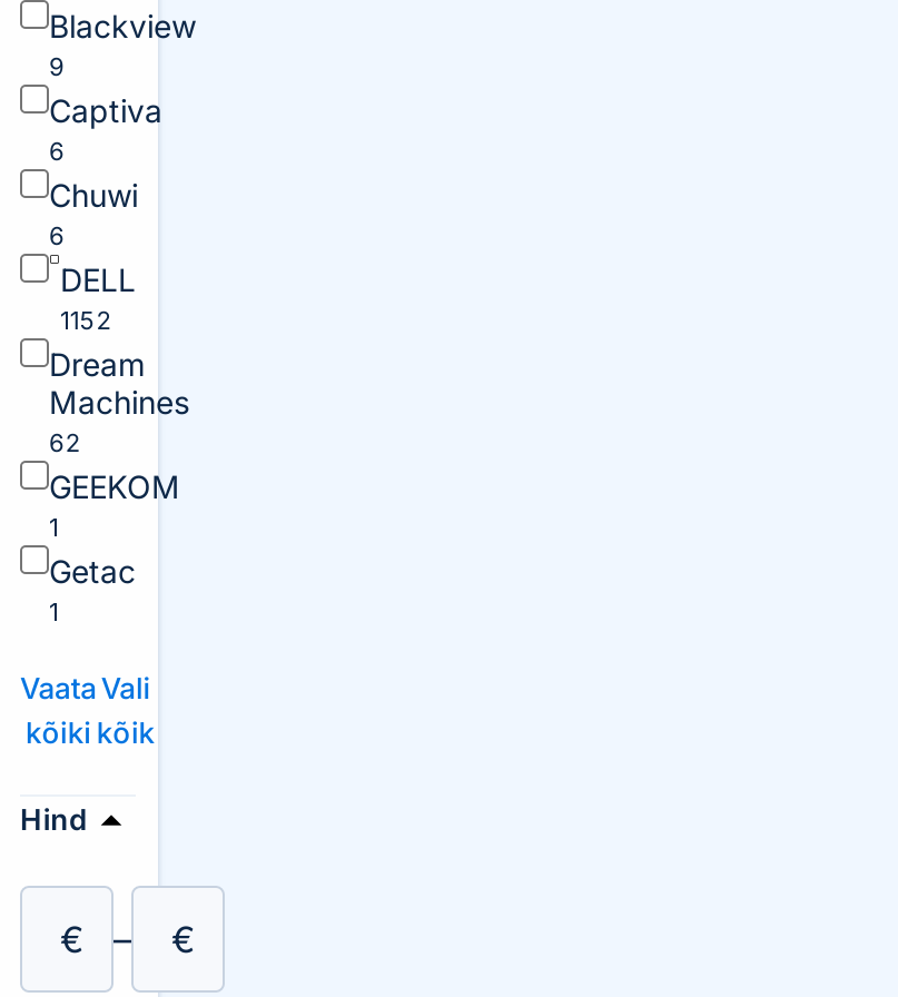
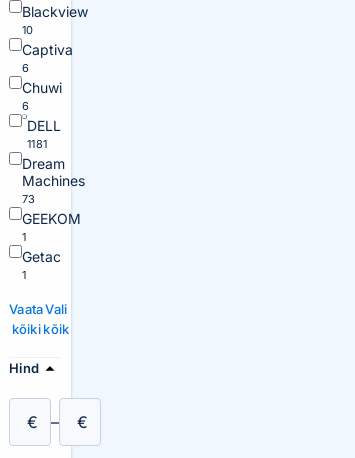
[49,51,65,82] 9 -> [22,23,34,37] 10
[60,305,113,336] 1152 -> [27,137,48,151] 1181
[49,427,82,458] 62 -> [22,192,36,206] 73

